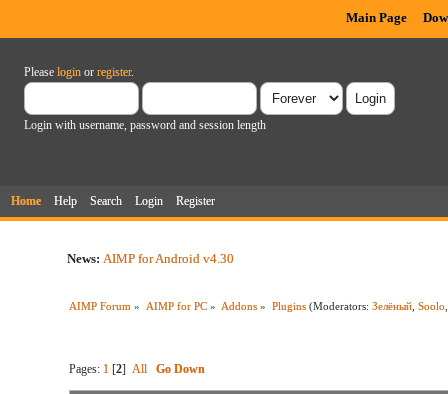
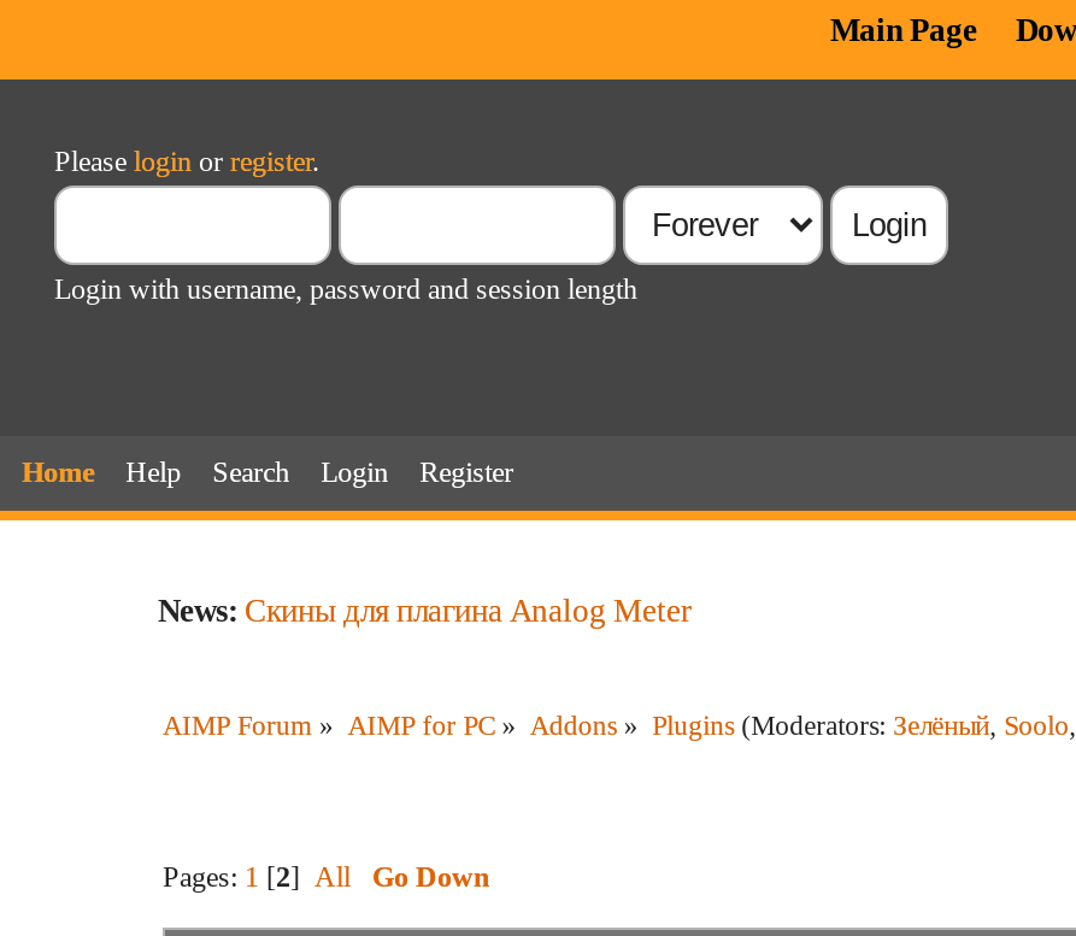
[67,251,234,266] News: AIMP for Android v4.30 -> [158,593,690,629] News: Скины для плагина Analog Meter

